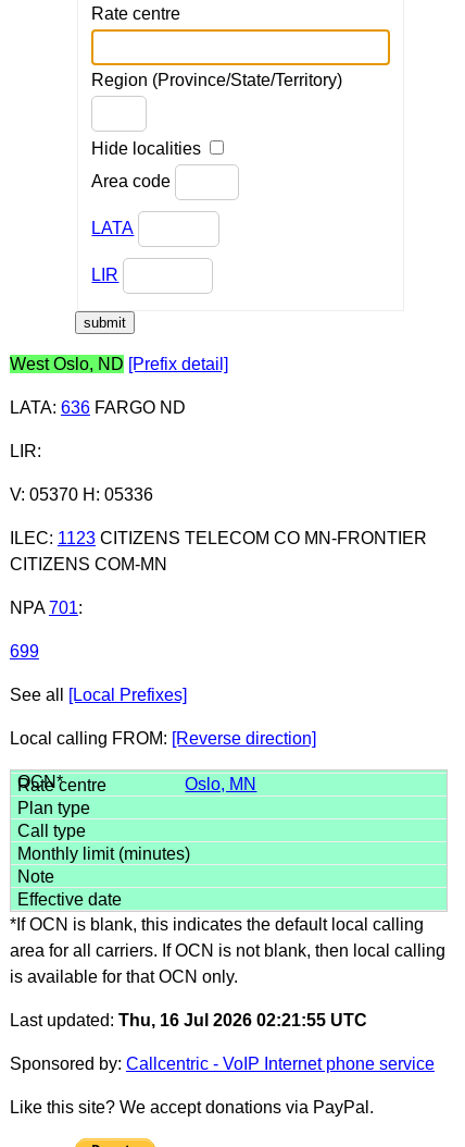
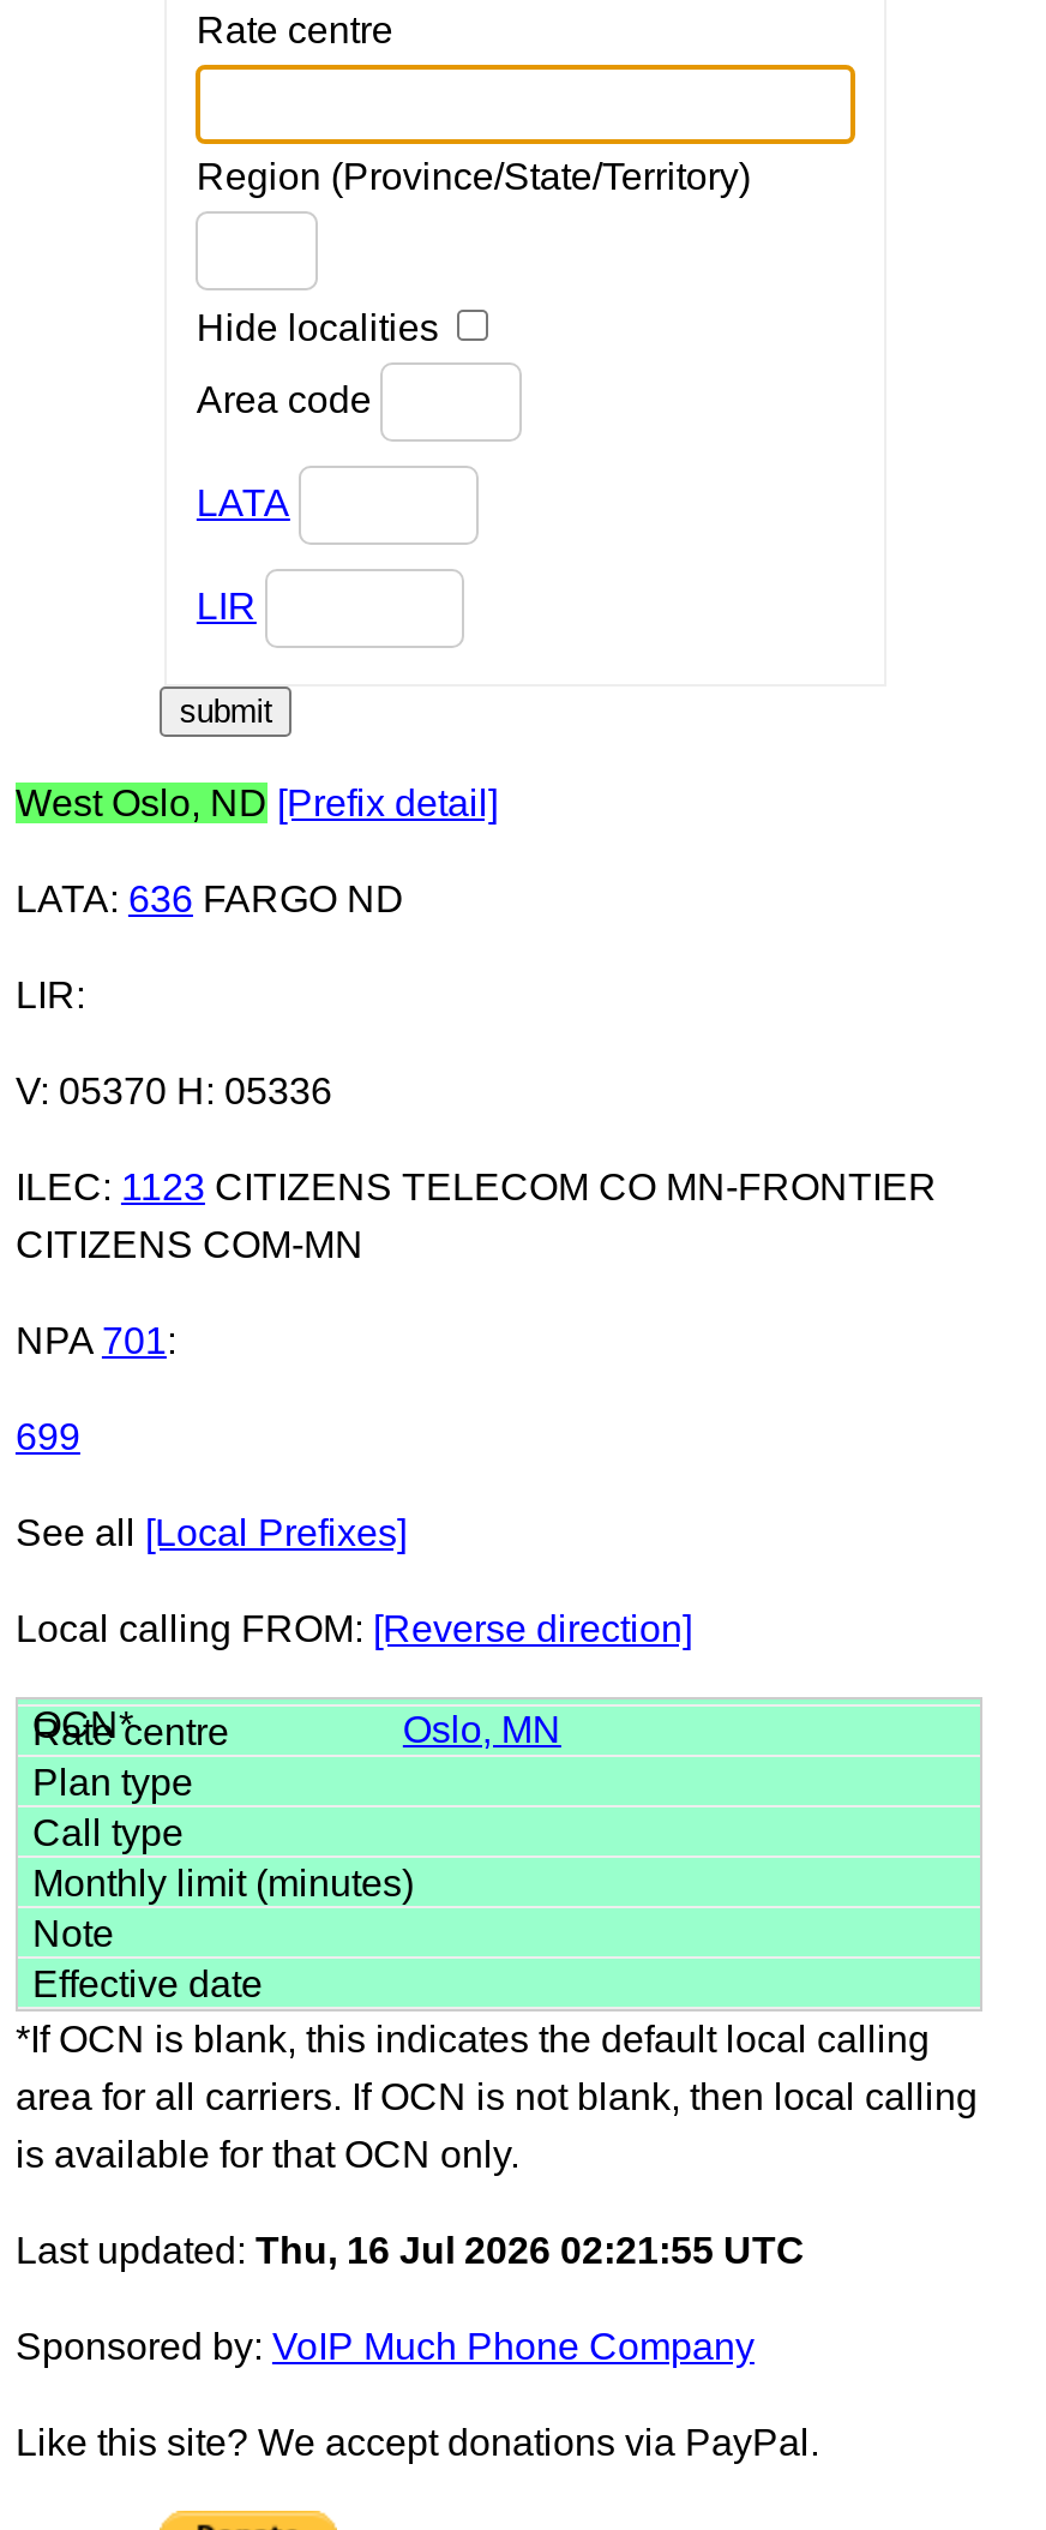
[10,1054,435,1073] Sponsored by: Callcentric - VoIP Internet phone service -> [16,2325,755,2366] Sponsored by: VoIP Much Phone Company

